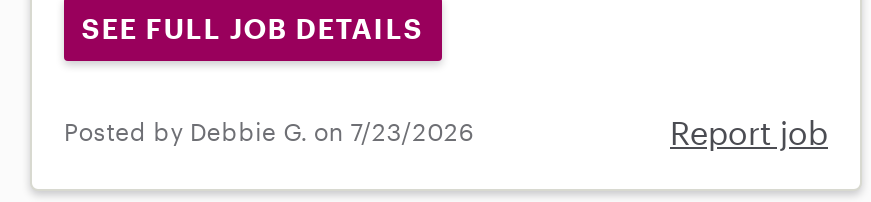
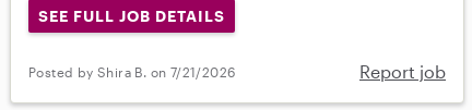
[64,118,474,146] Posted by Debbie G. on 7/23/2026 -> [28,64,235,79] Posted by Shira B. on 7/21/2026

